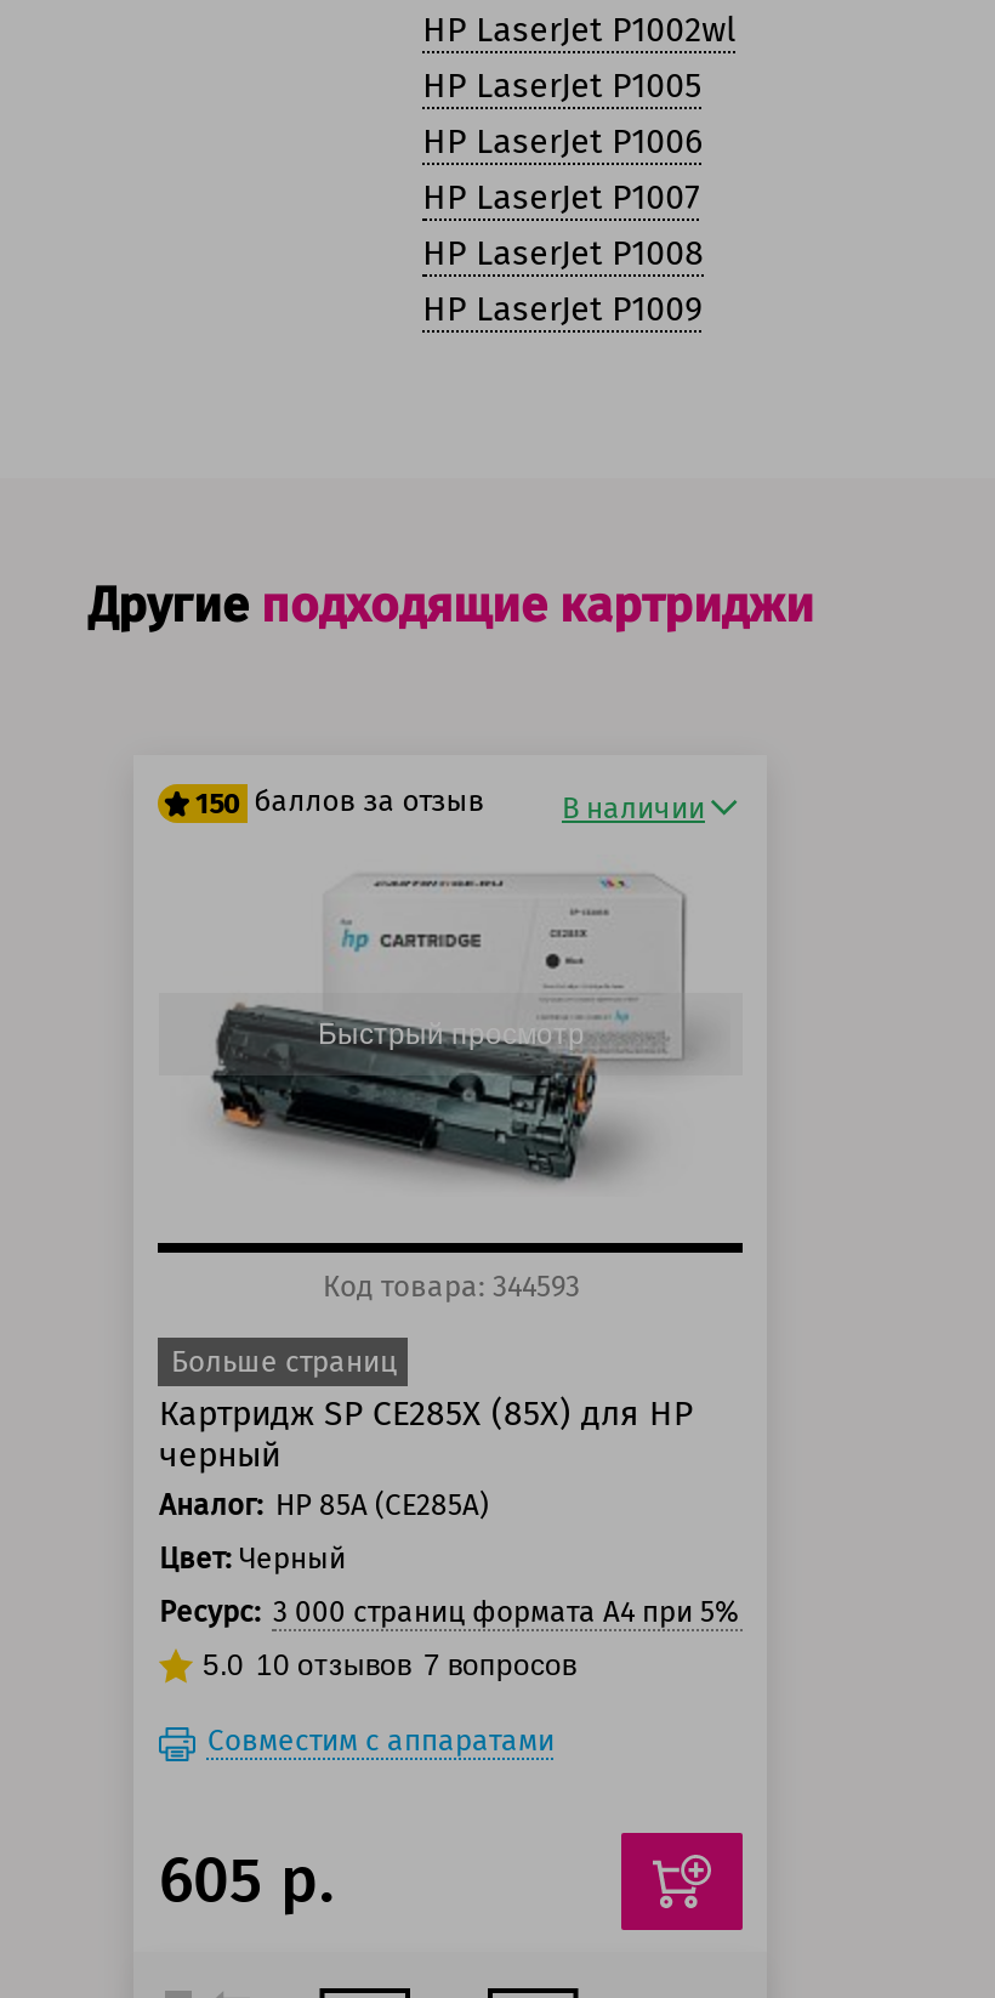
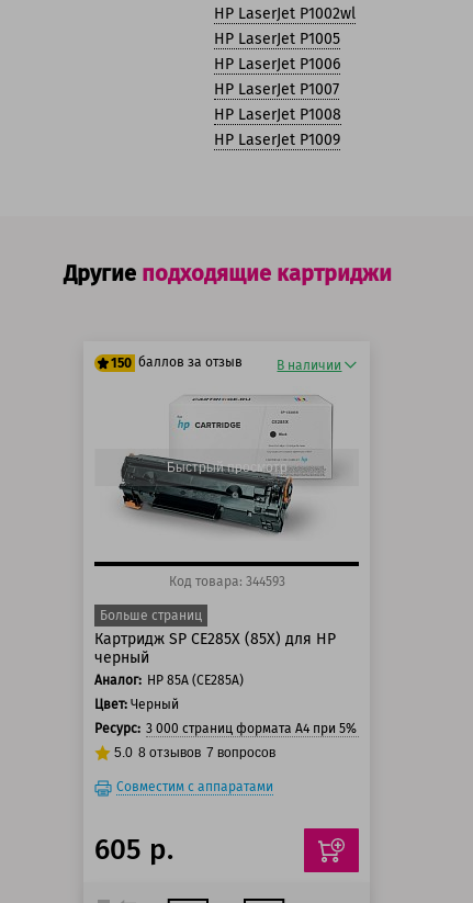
[203,1649,576,1683] 5.0 10 отзывов 7 вопросов -> [115,745,276,761] 5.0 8 отзывов 7 вопросов

